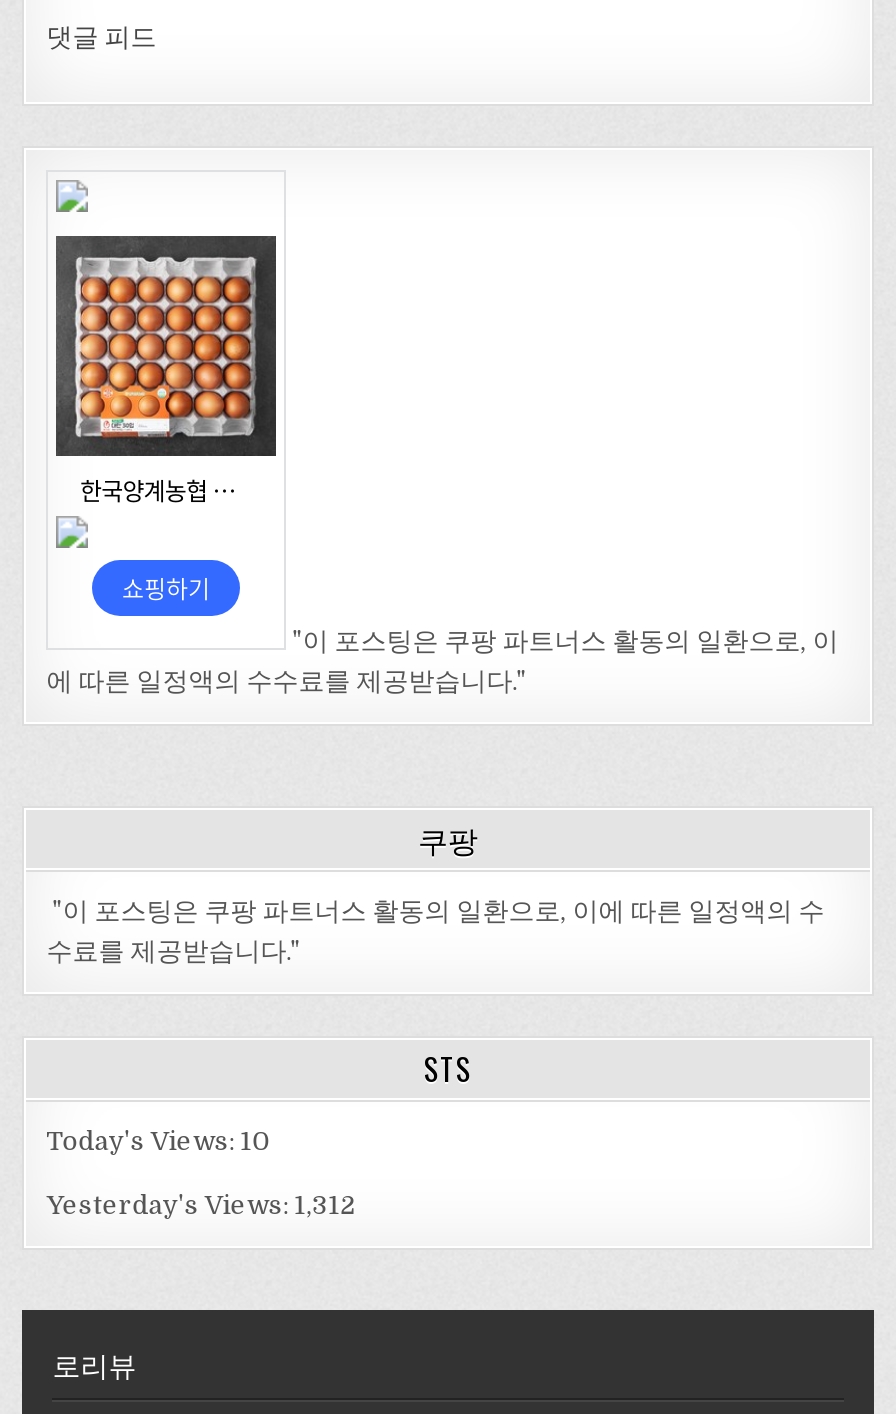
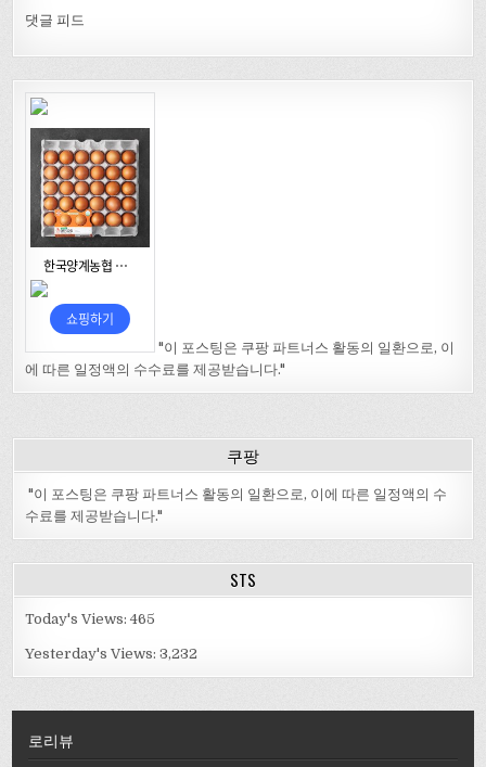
[46,1126,270,1156] Today's Views: 10 -> [25,611,155,627] Today's Views: 465
[46,1190,356,1220] Yesterday's Views: 1,312 -> [25,645,198,662] Yesterday's Views: 3,232

